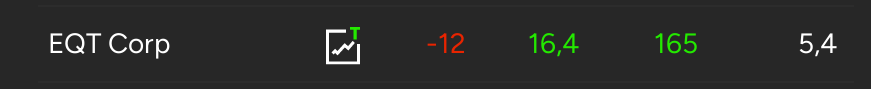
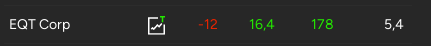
[654,27,698,61] 165 -> [311,16,334,33] 178

